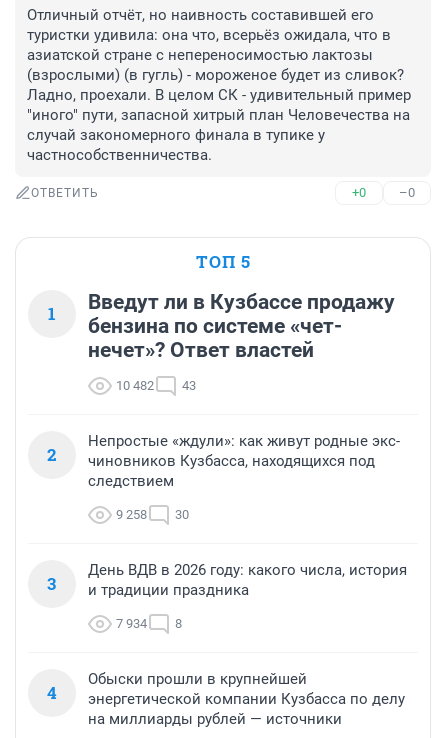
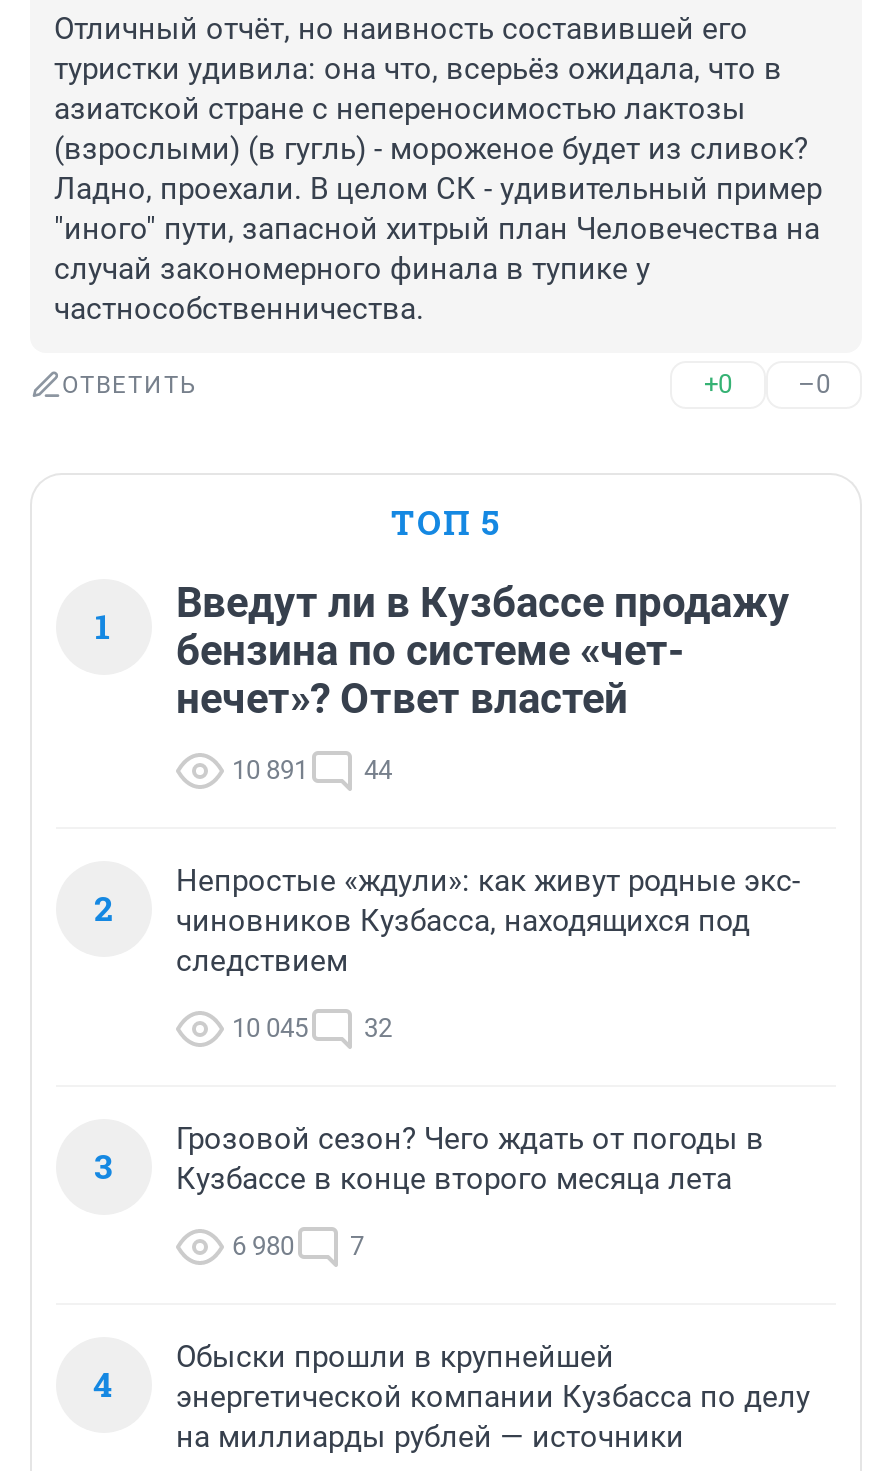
[116,378,154,393] 10 482 -> [232,755,308,785] 10 891
[182,378,196,393] 43 -> [364,755,392,785] 44
[116,507,147,522] 9 258 -> [232,1013,308,1043] 10 045
[175,507,189,522] 30 -> [364,1013,392,1043] 32
[88,561,407,599] День ВДВ в 2026 году: какого числа, история | и традиции праздника -> [176,1121,764,1197] Грозовой сезон? Чего ждать от погоды в | Кузбассе в конце второго месяца лета
[116,616,182,631] 7 934 | 8 -> [232,1231,364,1261] 6 980 | 7

